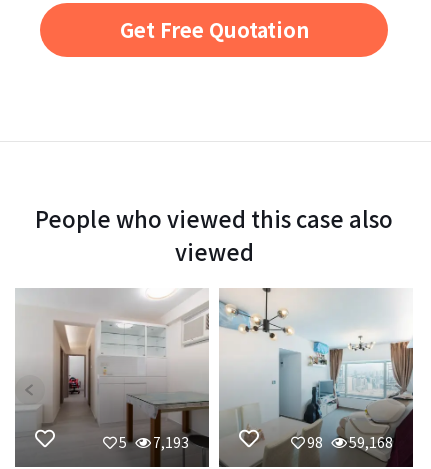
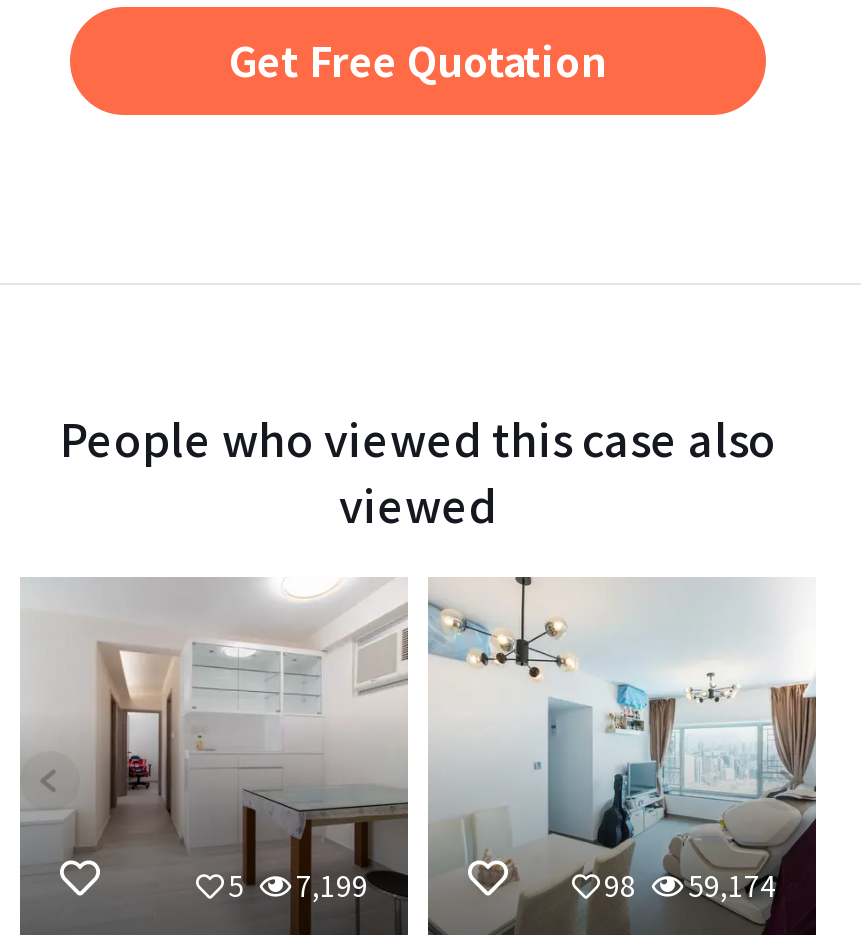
[119,432,189,452] 5 7,193 -> [228,865,368,905] 5 7,199
[307,432,393,452] 98 59,168 -> [604,865,776,905] 98 59,174

